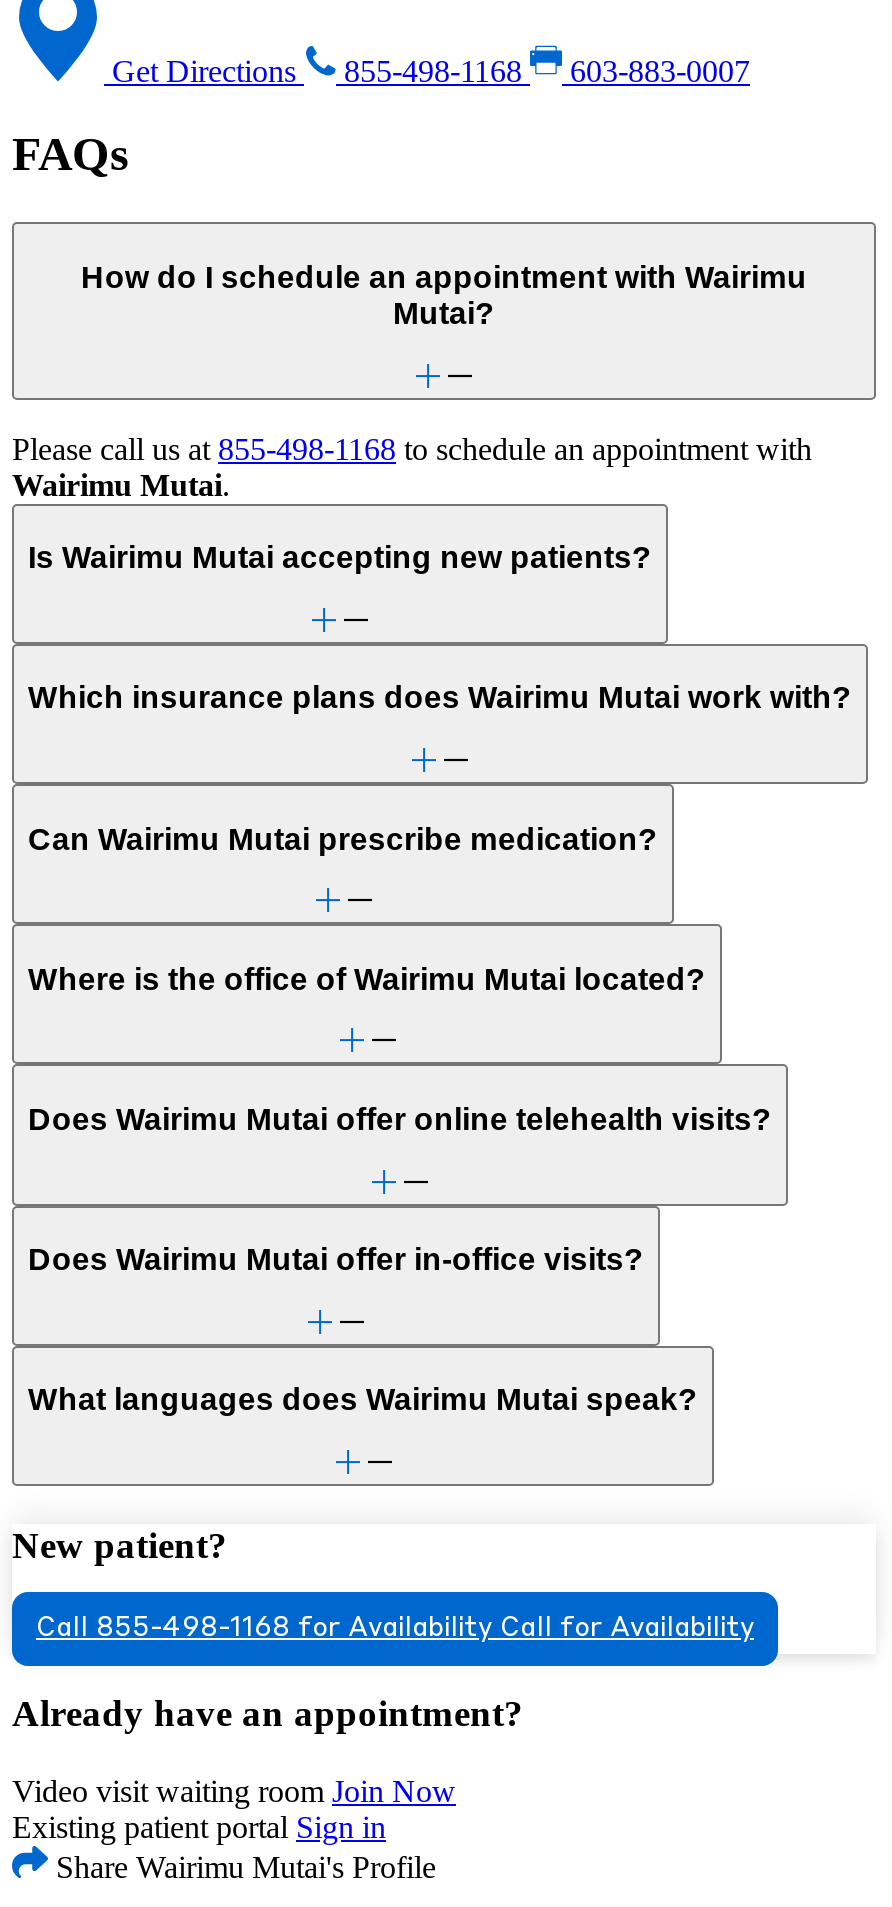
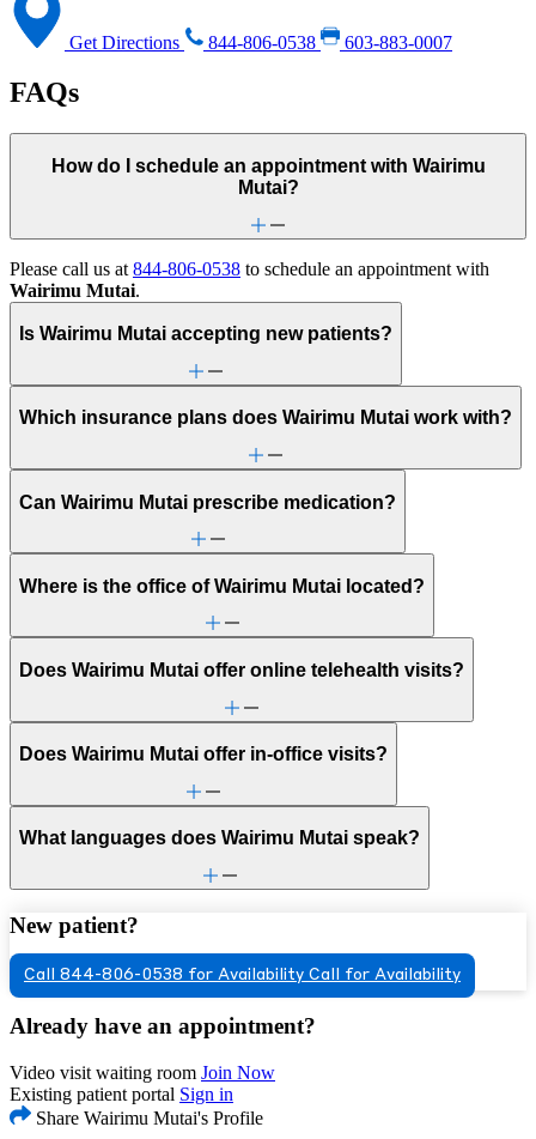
[104,53,750,87] Get Directions 855-498-1168 603-883-0007 -> [65,32,452,52] Get Directions 844-806-0538 603-883-0007
[12,431,812,465] Please call us at 855-498-1168 to schedule an appointment with -> [10,258,489,279] Please call us at 844-806-0538 to schedule an appointment with
[36,1617,754,1643] Call 855-498-1168 for Availability Call for Availability -> [24,968,461,984] Call 844-806-0538 for Availability Call for Availability

